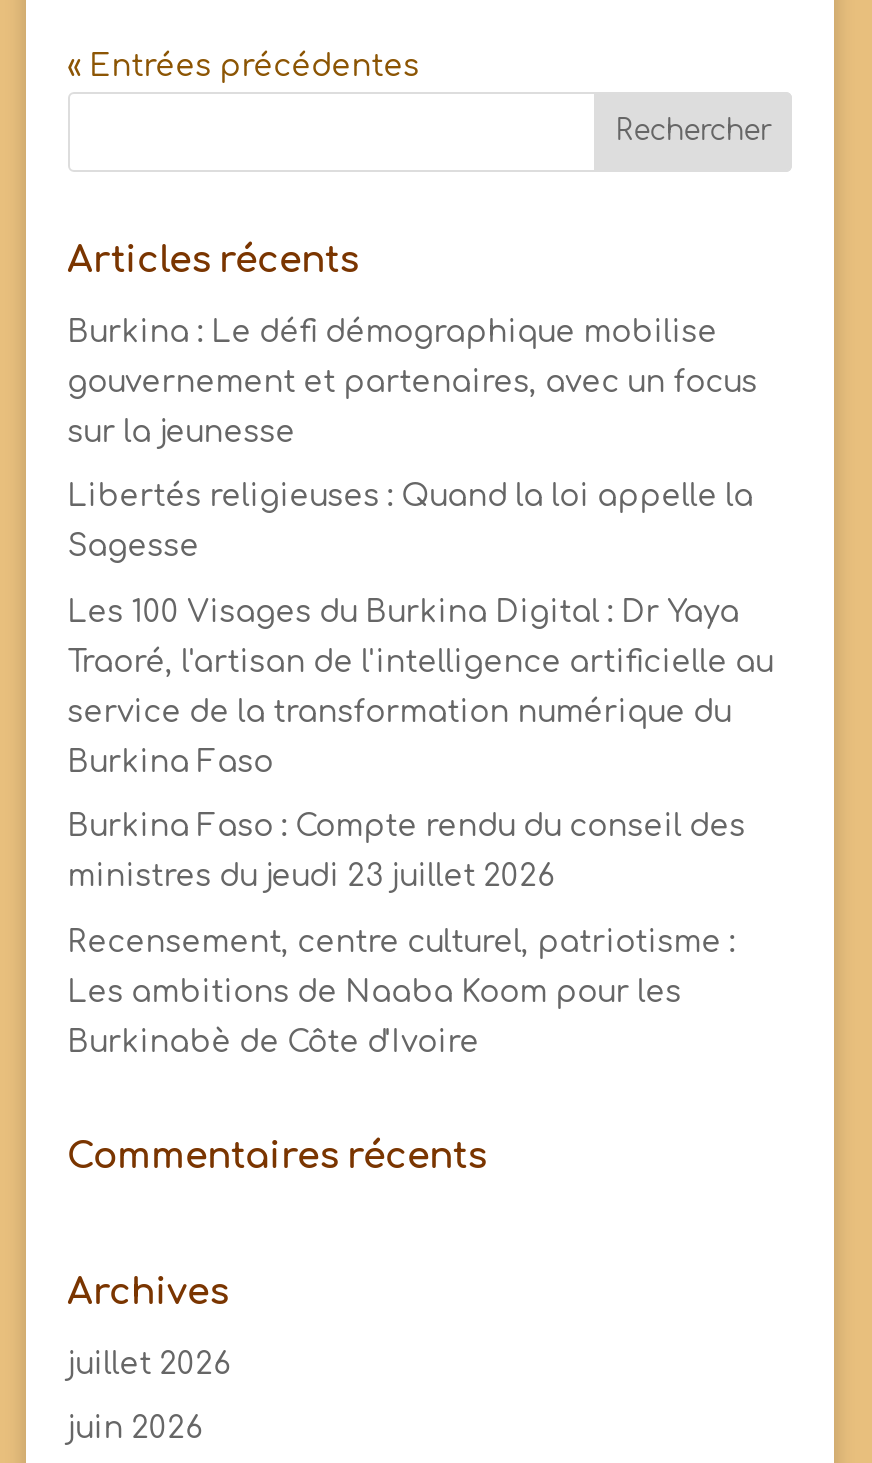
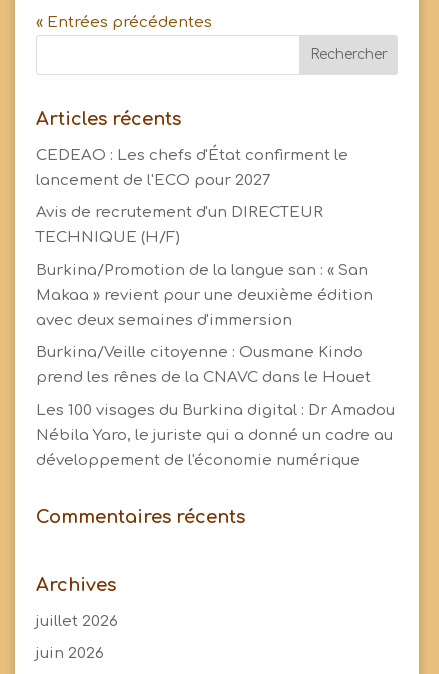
[67,316,773,1060] Burkina : Le défi démographique mobilise | gouvernement et partenaires, avec un focus | sur la jeunesse | Libertés religieuses : Quand la loi appelle la | Sagesse | Les 100 Visages du Burkina Digital : Dr Yaya | Traoré, l'artisan de l'intelligence artificielle au | service de la transformation numérique du | Burkina Faso | Burkina Faso : Compte rendu du conseil des | ministres du jeudi 23 juillet 2026 | Recensement, centre culturel, patriotisme : | Les ambitions de Naaba Koom pour les | Burkinabè de Côte d'Ivoire -> [36,147,395,469] CEDEAO : Les chefs d'État confirment le | lancement de l'ECO pour 2027 | Avis de recrutement d'un DIRECTEUR | TECHNIQUE (H/F) | Burkina/Promotion de la langue san : « San | Makaa » revient pour une deuxième édition | avec deux semaines d'immersion | Burkina/Veille citoyenne : Ousmane Kindo | prend les rênes de la CNAVC dans le Houet | Les 100 visages du Burkina digital : Dr Amadou | Nébila Yaro, le juriste qui a donné un cadre au | développement de l'économie numérique

